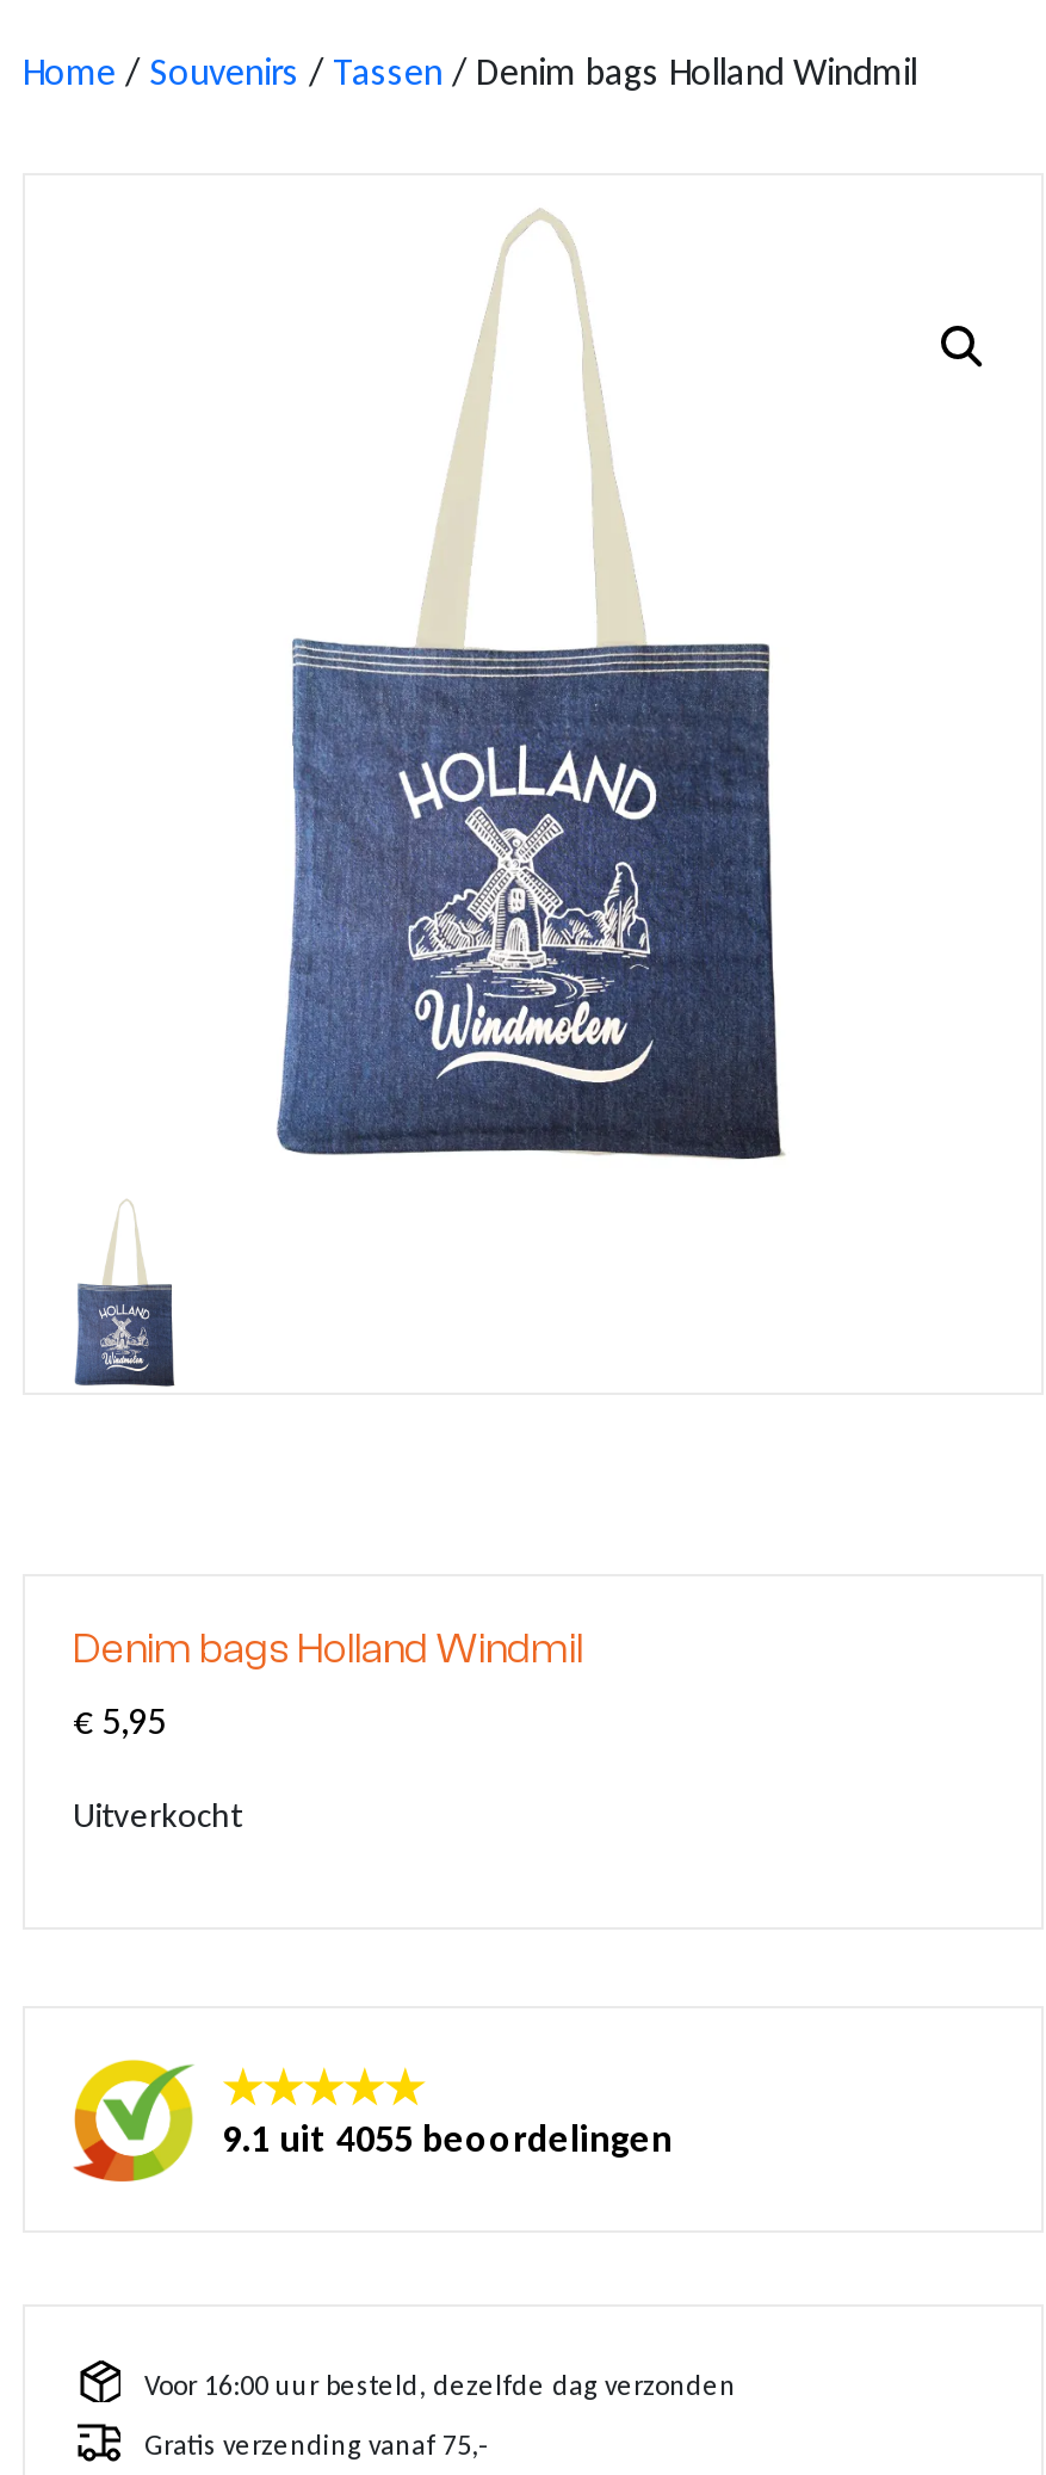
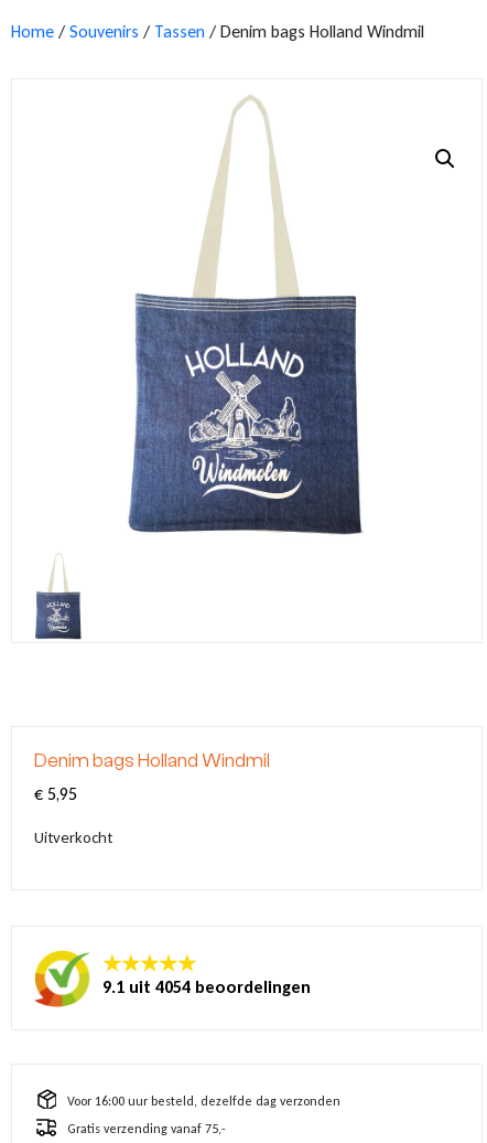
[222,2117,673,2162] 9.1 uit 4055 beoordelingen -> [103,977,311,998] 9.1 uit 4054 beoordelingen

